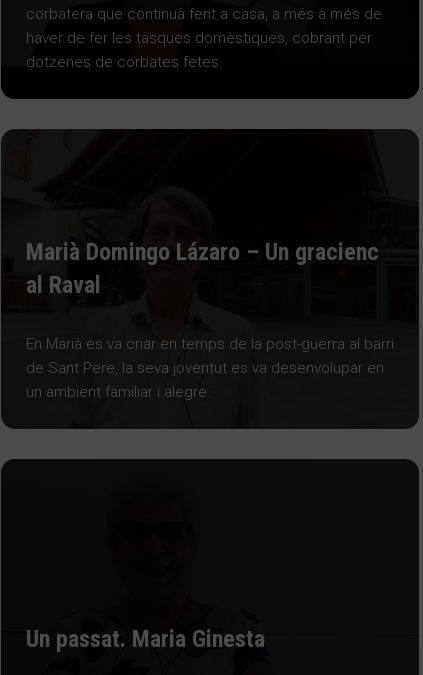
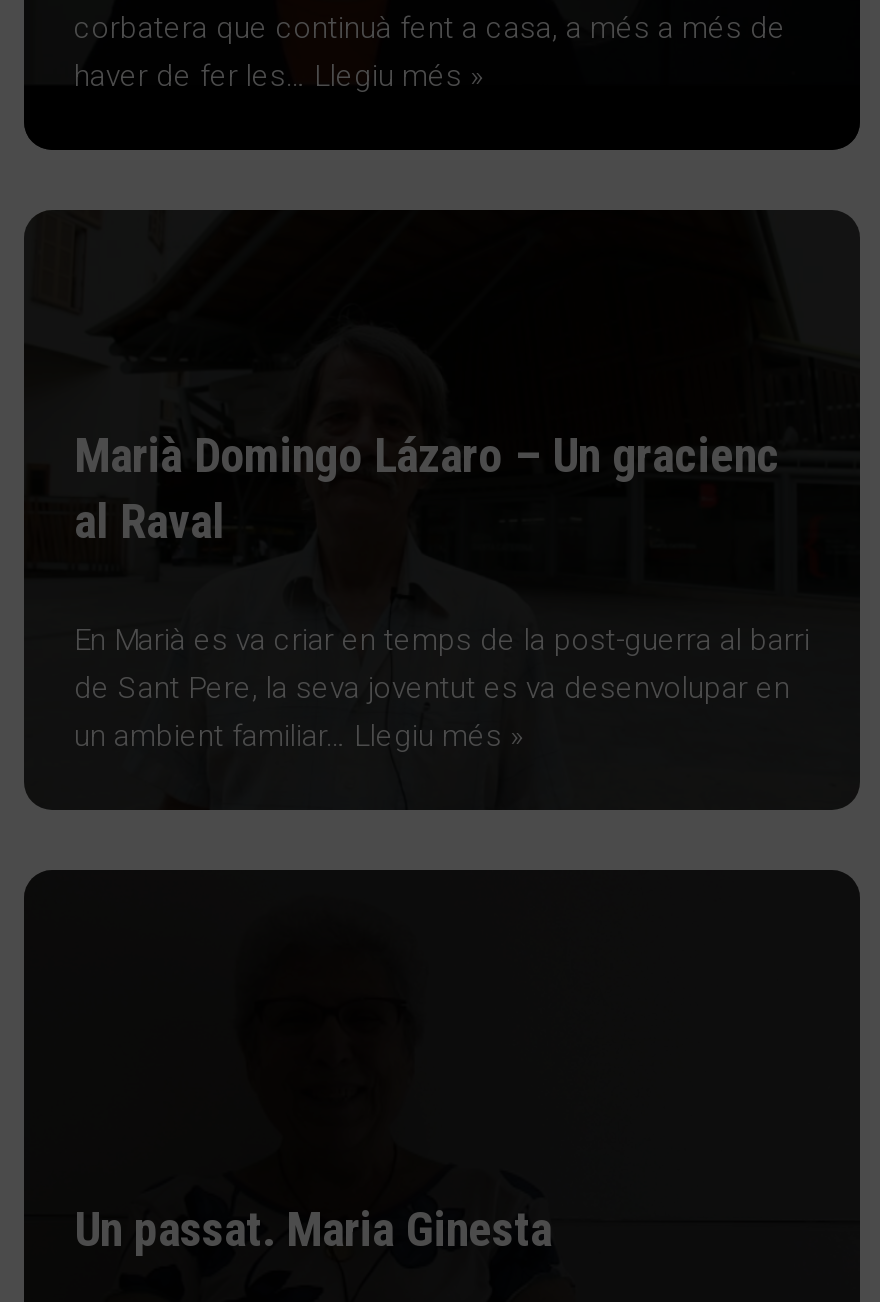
[26,29,372,71] haver de fer les tasques domèstiques, cobrant per | dotzenes de corbates fetes. -> [74,58,484,94] haver de fer les… Llegiu més »
[26,383,211,401] un ambient familiar i alegre. -> [74,718,524,754] un ambient familiar… Llegiu més »

